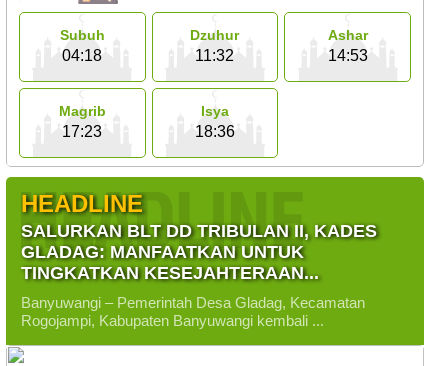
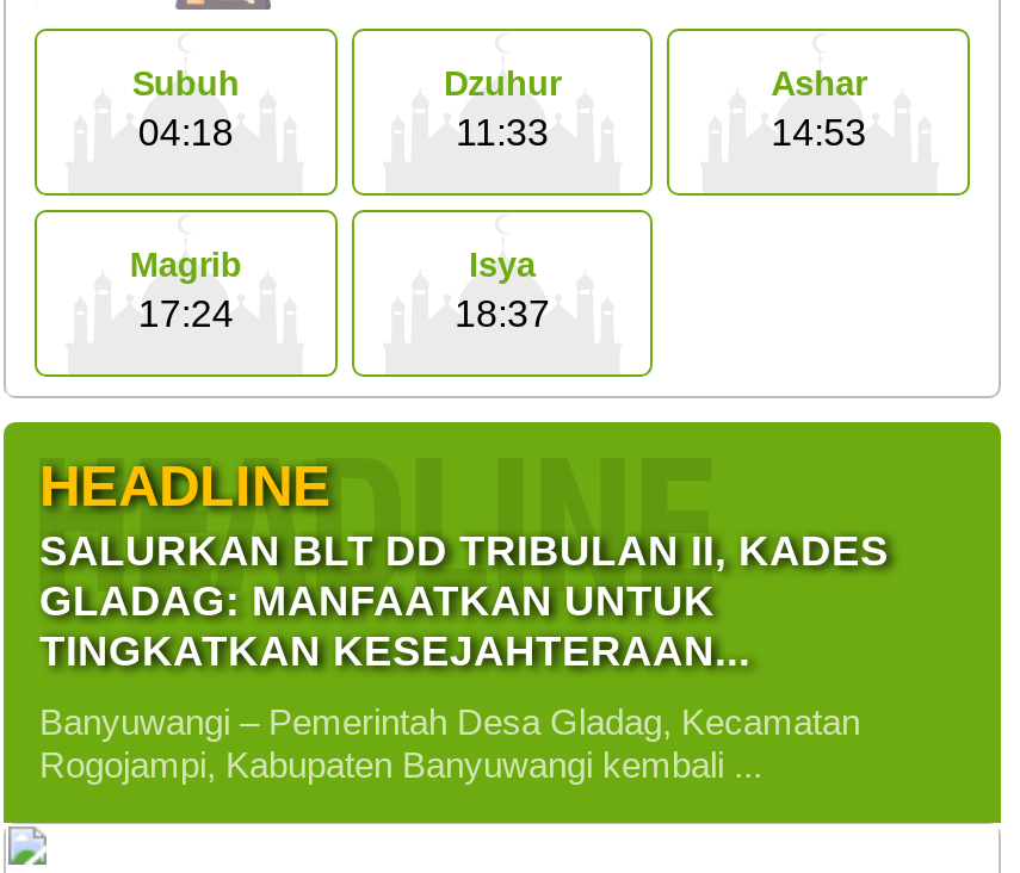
[195,46,234,63] 11:32 -> [456,111,549,151] 11:33
[62,122,102,139] 17:23 -> [138,292,233,333] 17:24
[195,122,235,139] 18:36 -> [455,292,550,333] 18:37

